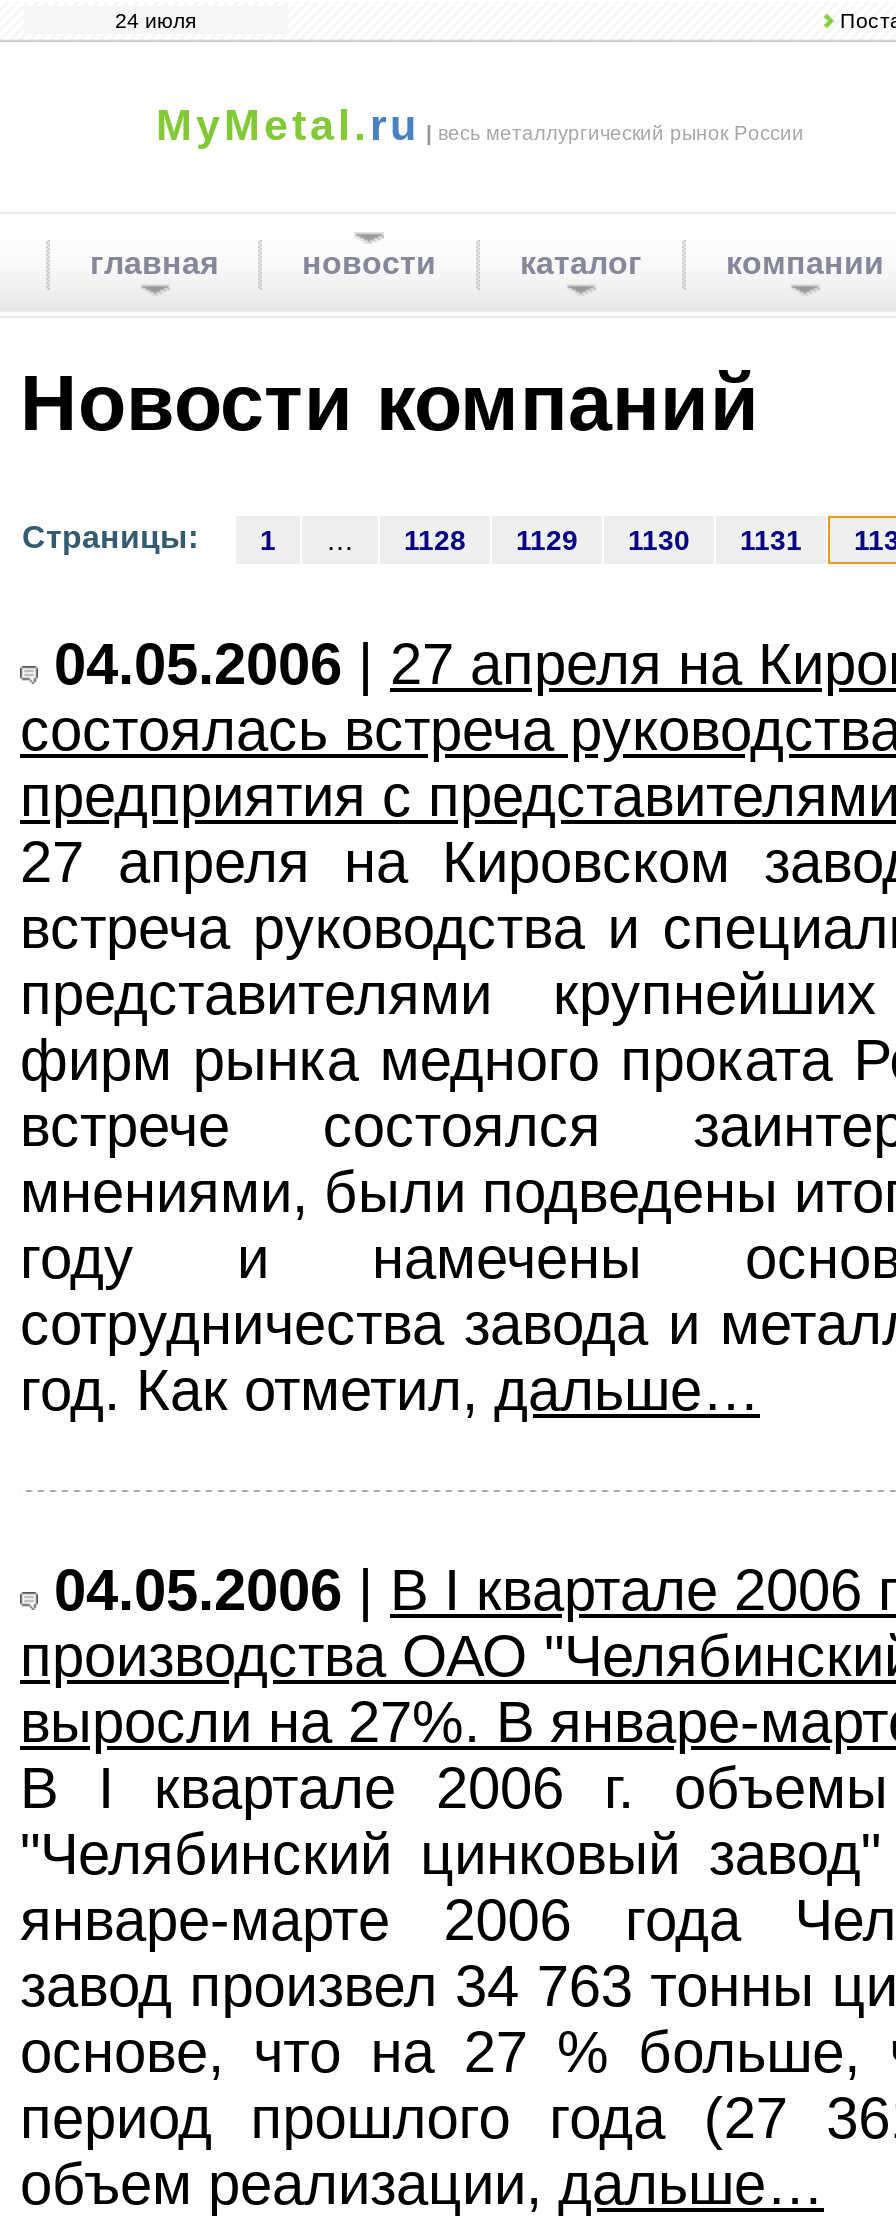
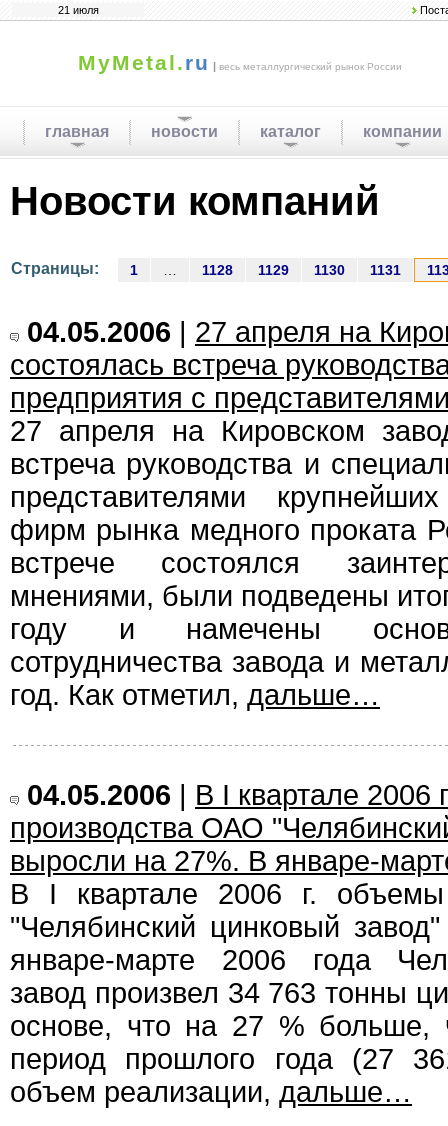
[115,8,197,32] 24 июля -> [57,4,98,16] 21 июля

